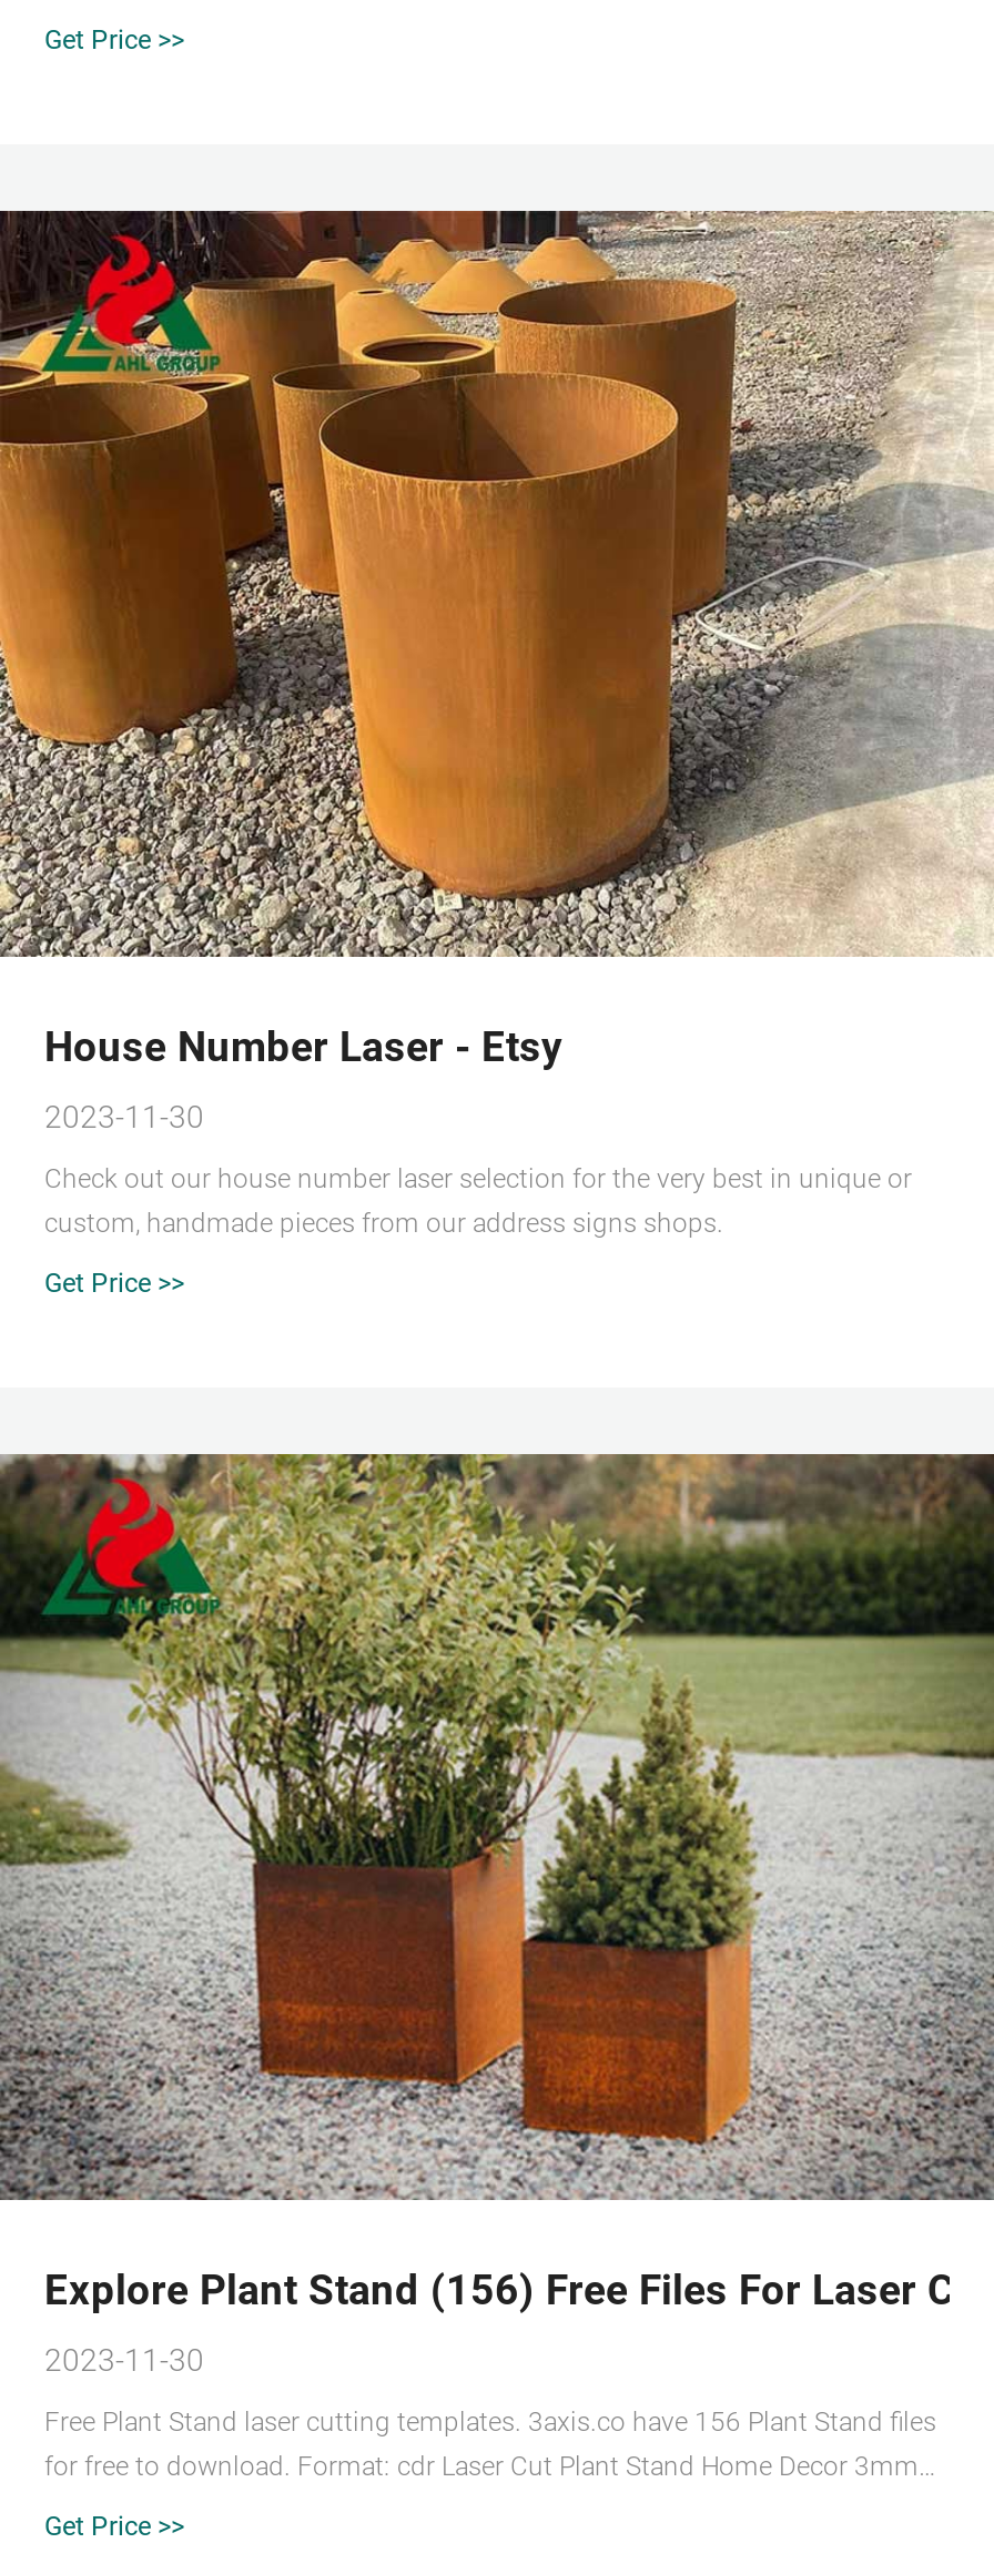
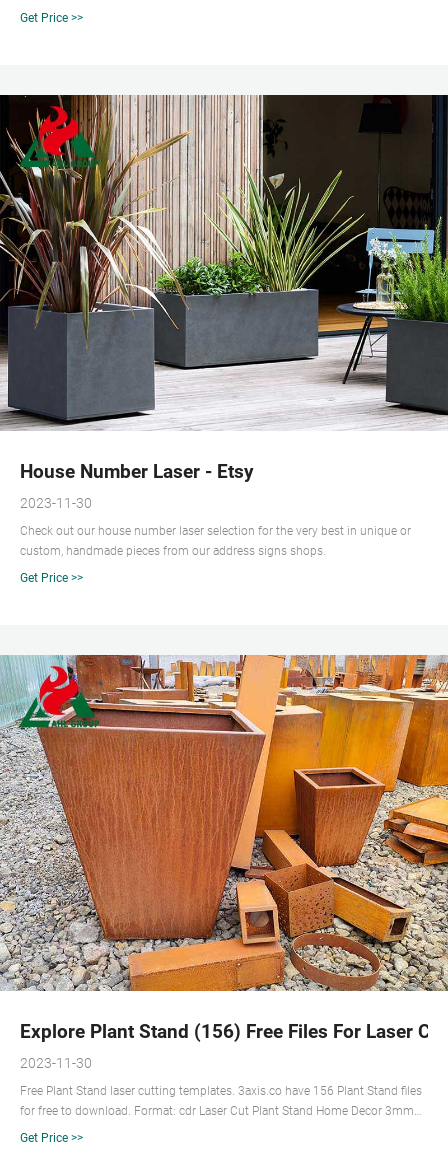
[7,209,987,959] [image] -> [3,94,445,431] [image]
[7,1452,987,2202] [image] -> [3,654,445,992] [image]

